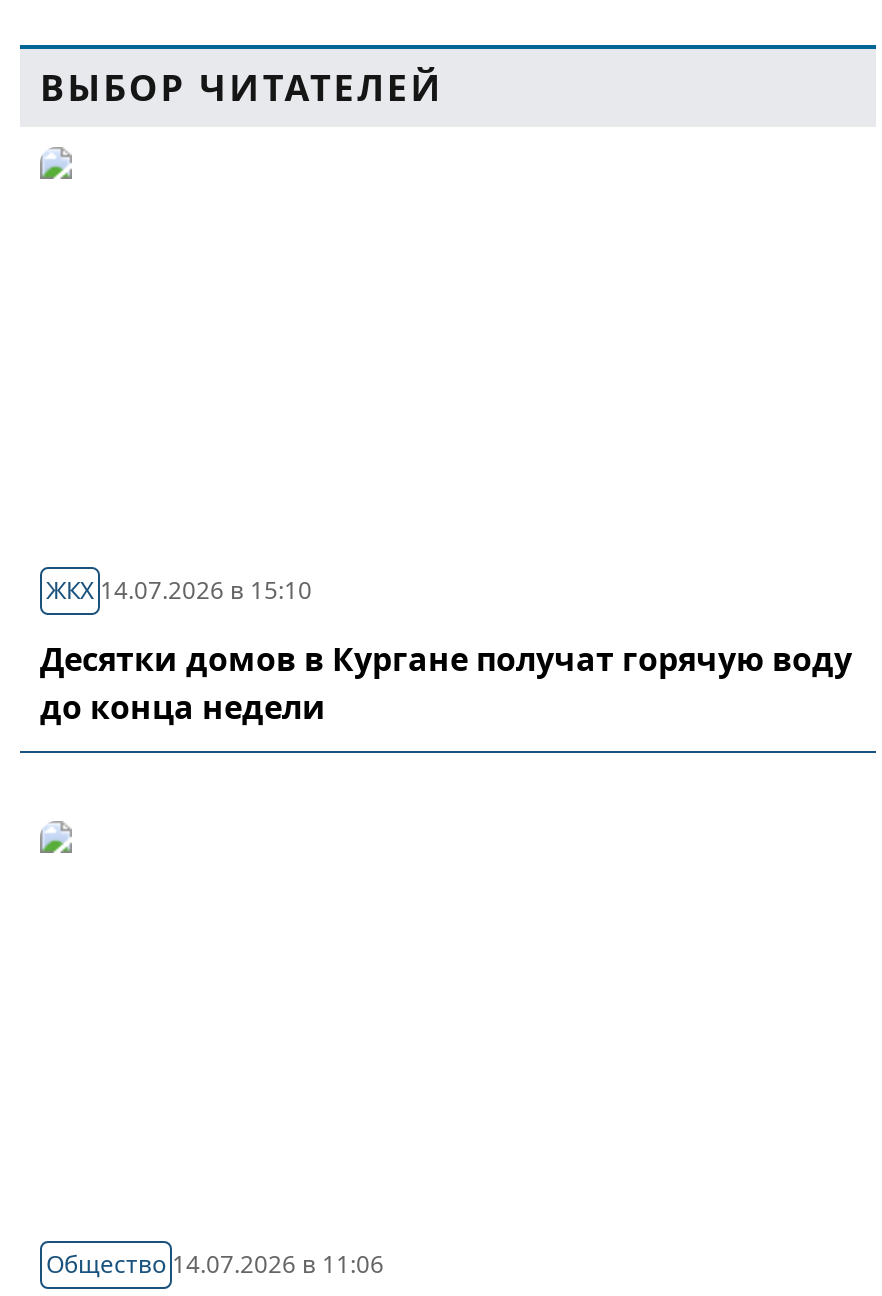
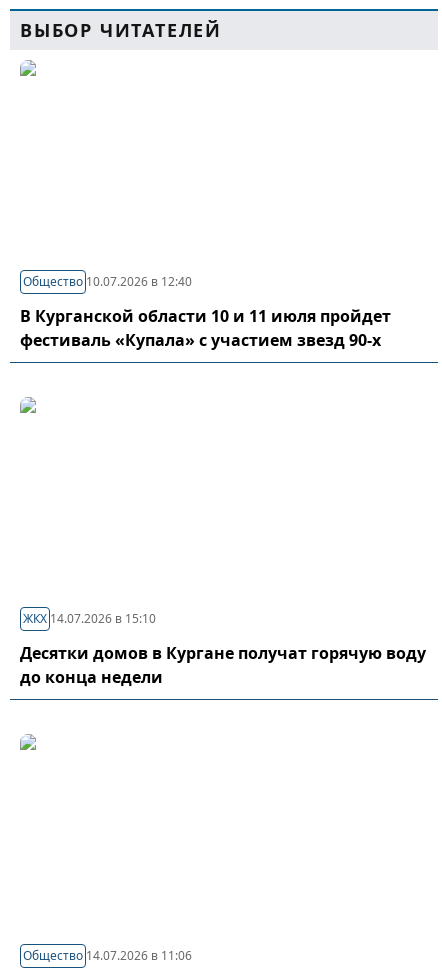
none -> [20,273,391,351] Общество 10.07.2026 в 12:40 | В Курганской области 10 и 11 июля пройдет | фестиваль «Купала» с участием звезд 90-х

